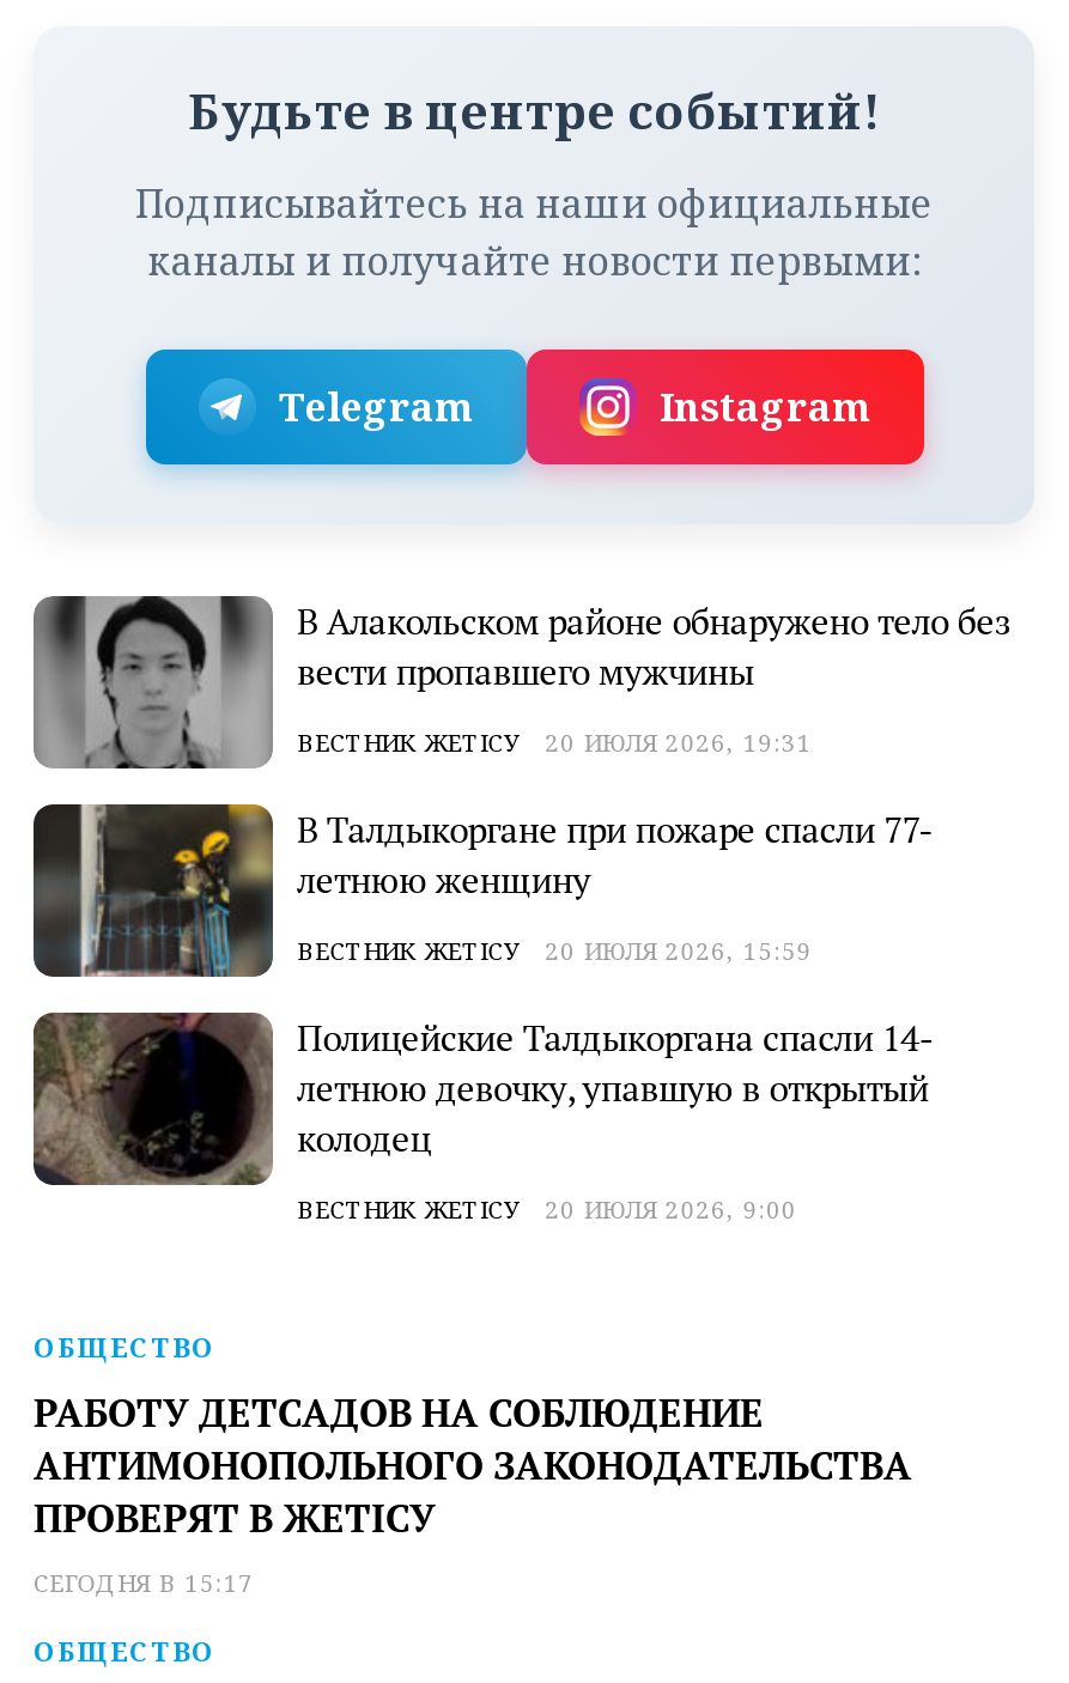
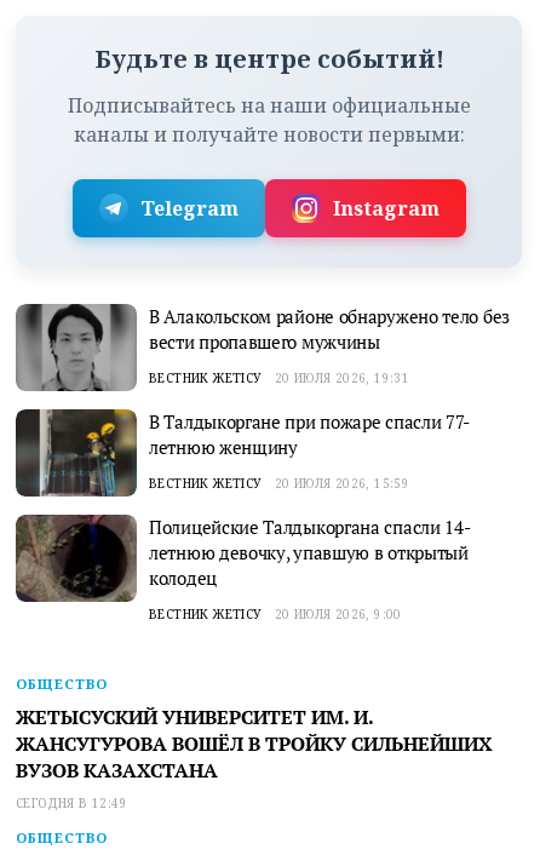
[34,1387,912,1600] РАБОТУ ДЕТСАДОВ НА СОБЛЮДЕНИЕ | АНТИМОНОПОЛЬНОГО ЗАКОНОДАТЕЛЬСТВА | ПРОВЕРЯТ В ЖЕТІСУ | СЕГОДНЯ В 15:17 -> [16,704,493,812] ЖЕТЫСУСКИЙ УНИВЕРСИТЕТ ИМ. И. | ЖАНСУГУРОВА ВОШЁЛ В ТРОЙКУ СИЛЬНЕЙШИХ | ВУЗОВ КАЗАХСТАНА | СЕГОДНЯ В 12:49

